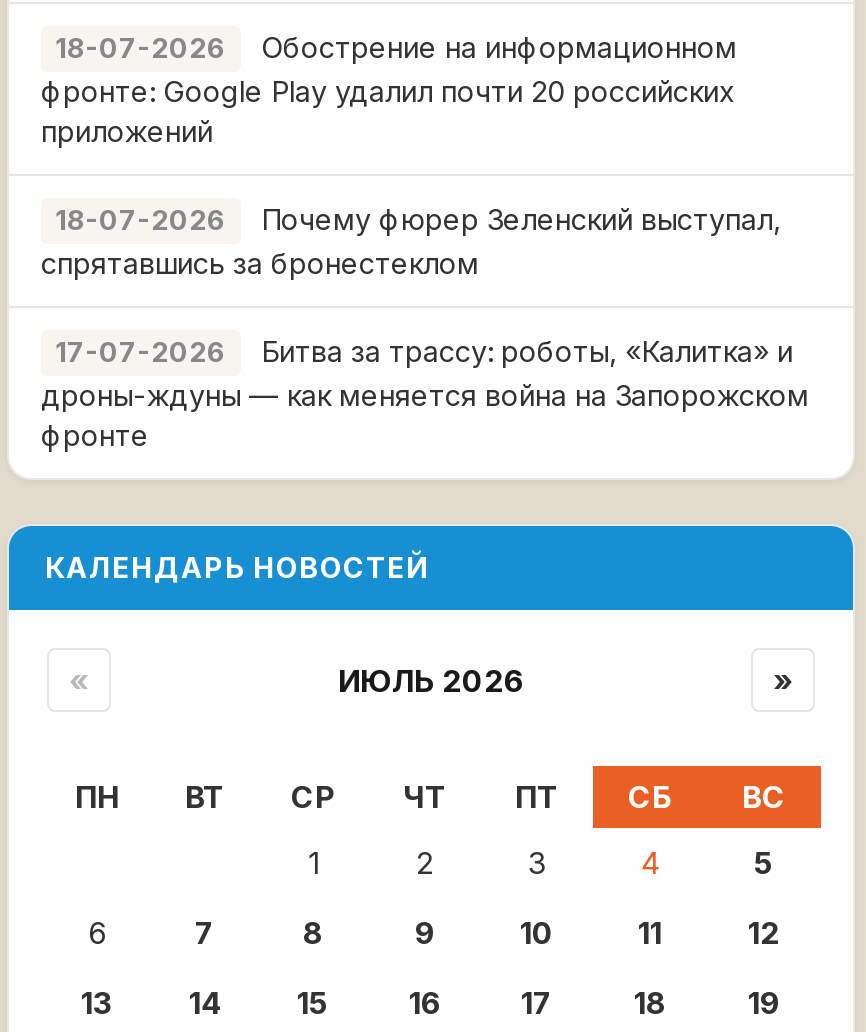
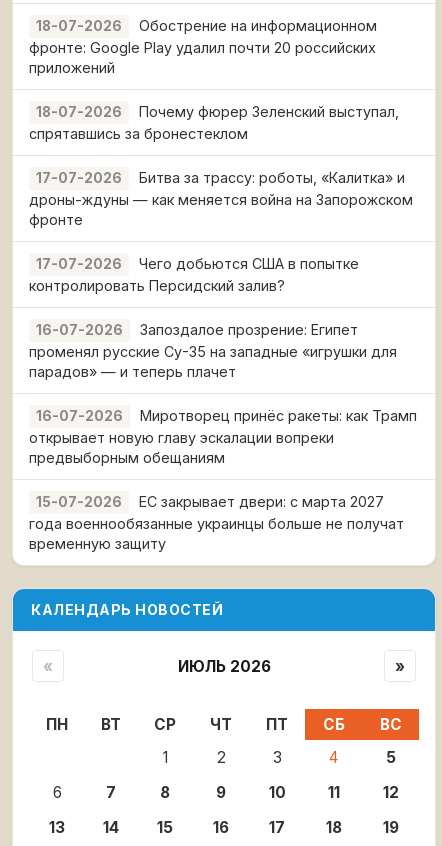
none -> [29,255,417,552] 17-07-2026 | Чего добьются США в попытке | контролировать Персидский залив? | 16-07-2026 | Запоздалое прозрение: Египет | променял русские Су-35 на западные «игрушки для | парадов» — и теперь плачет | 16-07-2026 | Миротворец принёс ракеты: как Трамп | открывает новую главу эскалации вопреки | предвыборным обещаниям | 15-07-2026 | ЕС закрывает двери: с марта 2027 | года военнообязанные украинцы больше не получат | временную защиту

